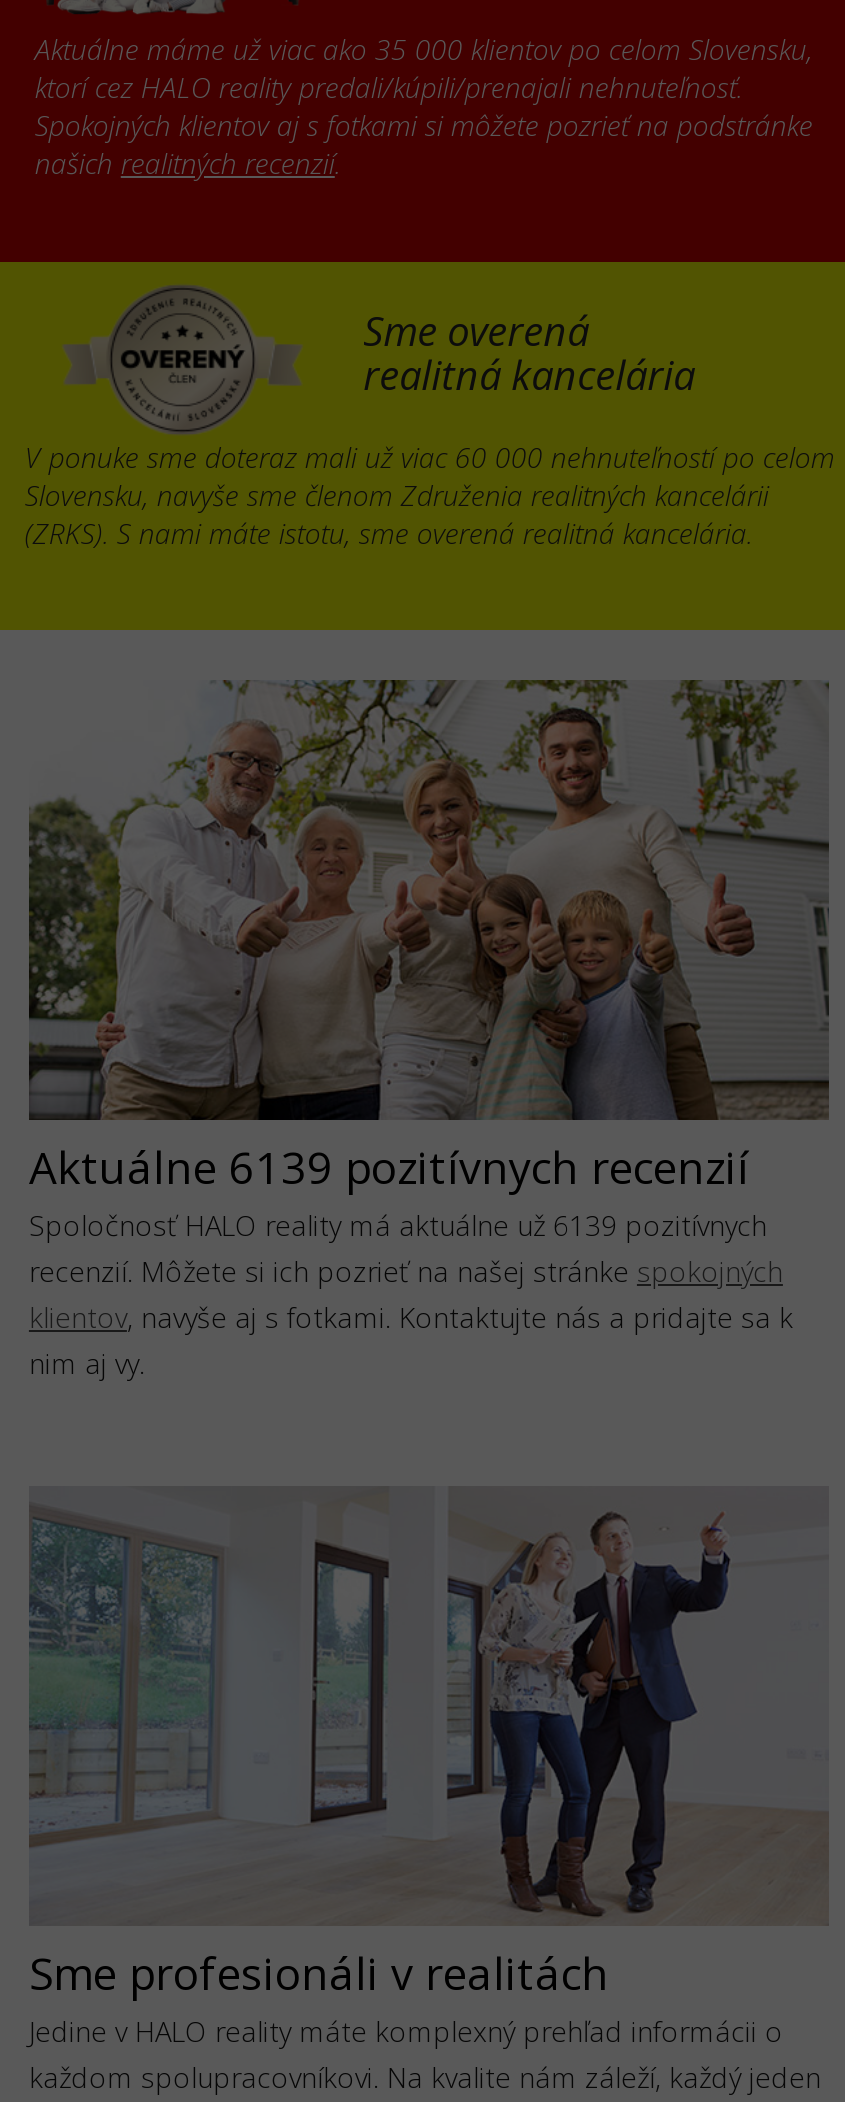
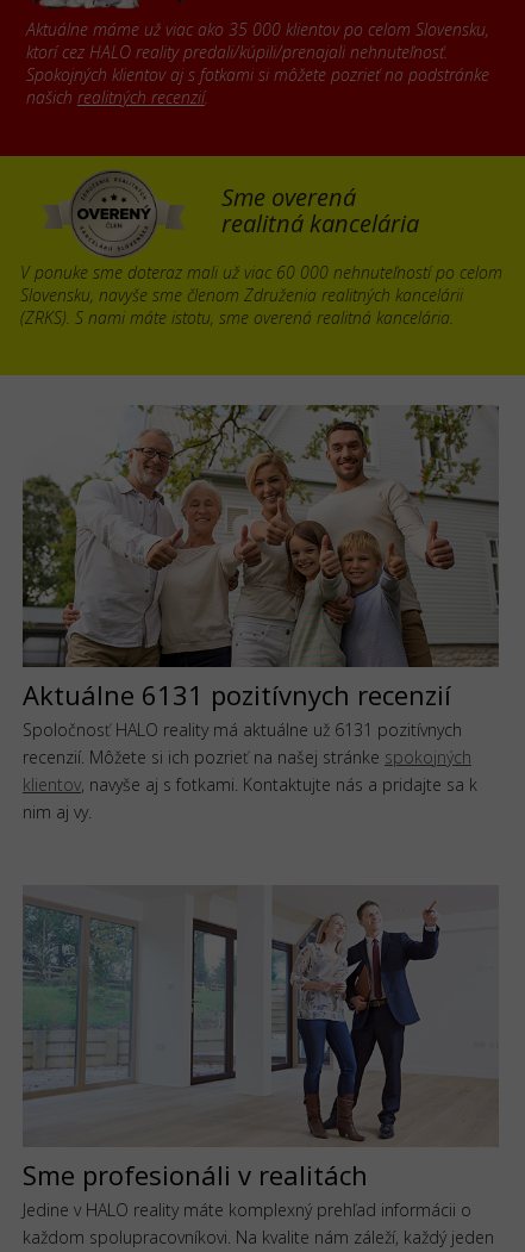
[29,1135,749,1195] Aktuálne 6139 pozitívnych recenzií -> [23,676,451,712] Aktuálne 6131 pozitívnych recenzií
[29,1205,767,1243] Spoločnosť HALO reality má aktuálne už 6139 pozitívnych -> [23,718,462,741] Spoločnosť HALO reality má aktuálne už 6131 pozitívnych

